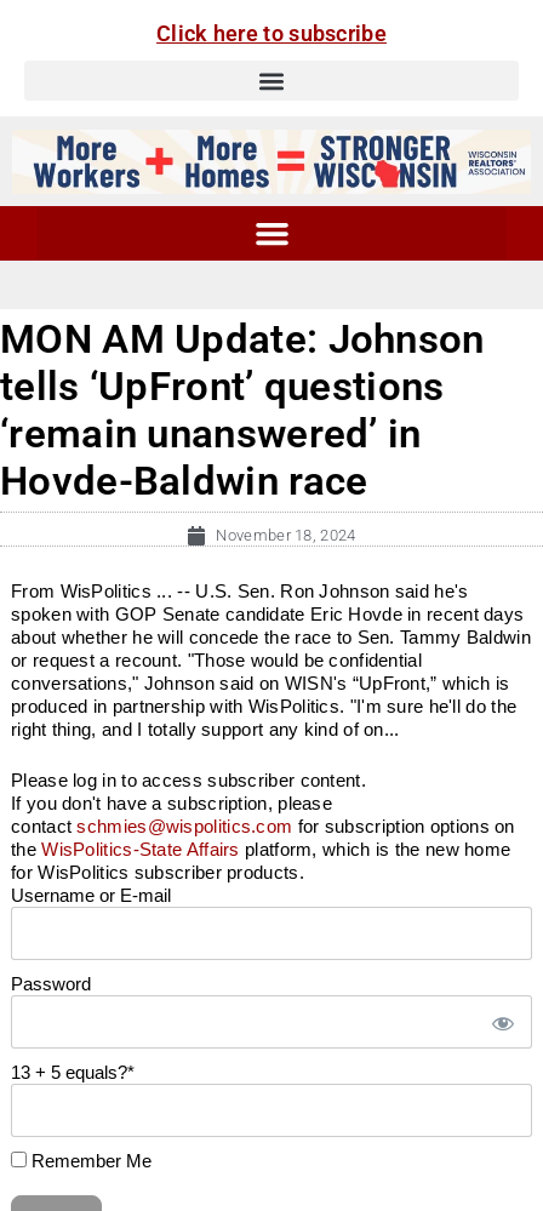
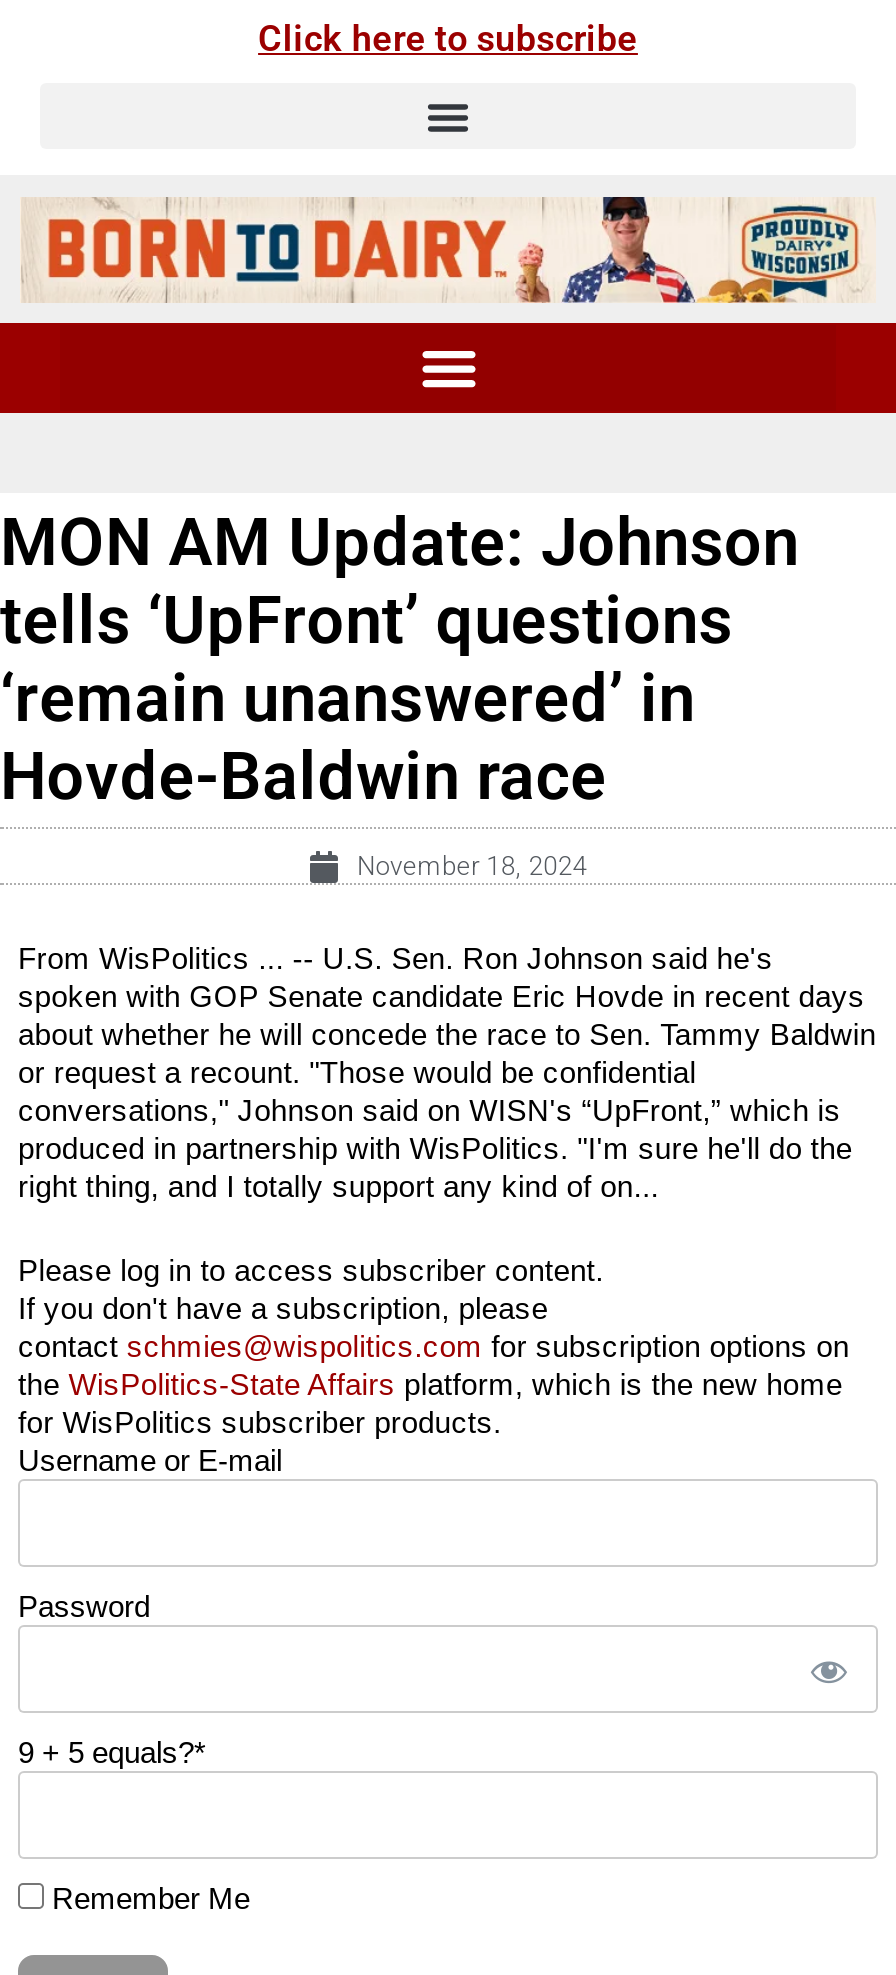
[13,130,526,194] [image] -> [22,195,866,305] [image]
[11,1062,135,1082] 13 + 5 equals?* -> [18,1735,206,1769] 9 + 5 equals?*

